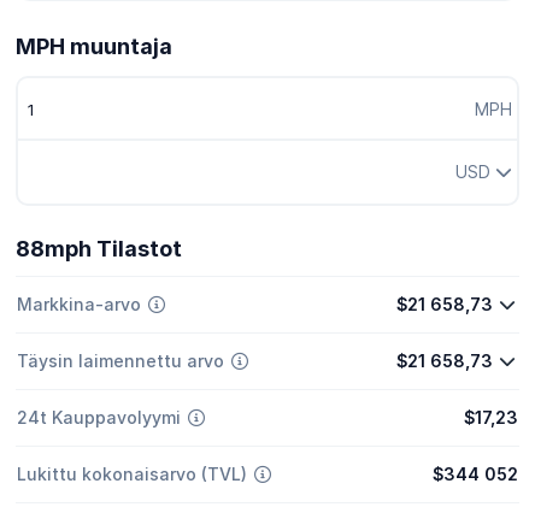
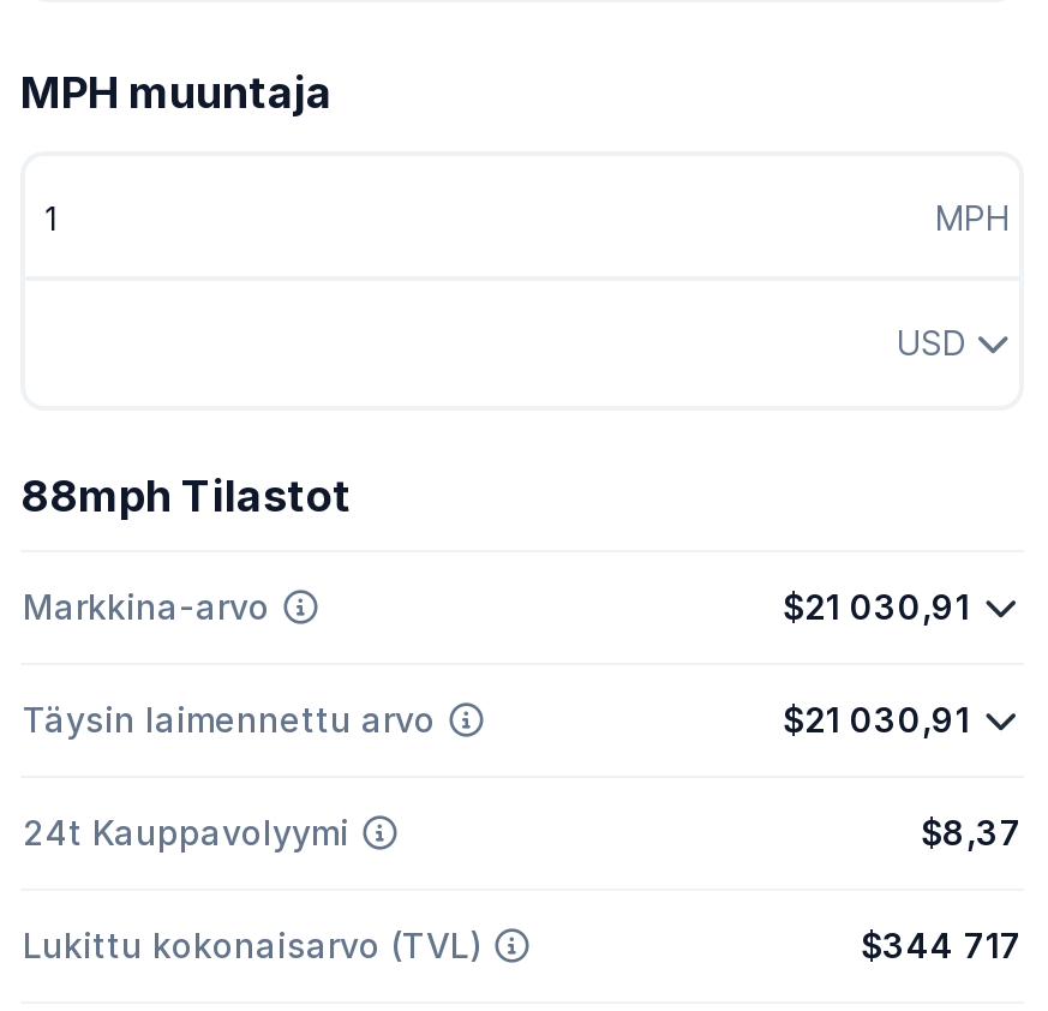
[396,294,492,314] $21 658,73 -> [783,586,970,627] $21 030,91
[396,350,492,371] $21 658,73 -> [783,699,970,740] $21 030,91
[464,407,518,428] $17,23 -> [921,812,1022,853] $8,37
[433,464,518,484] $344 052 -> [861,925,1022,965] $344 717

